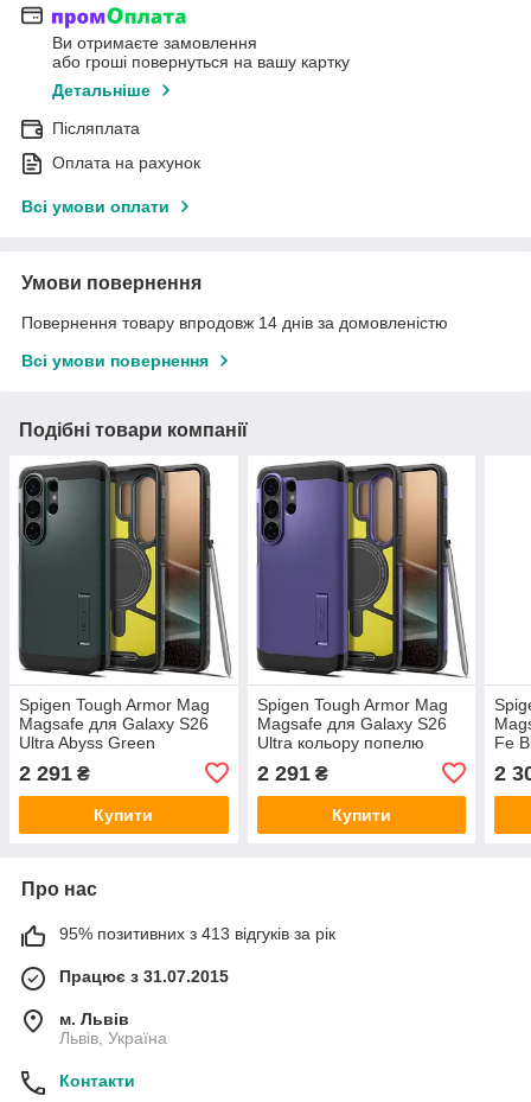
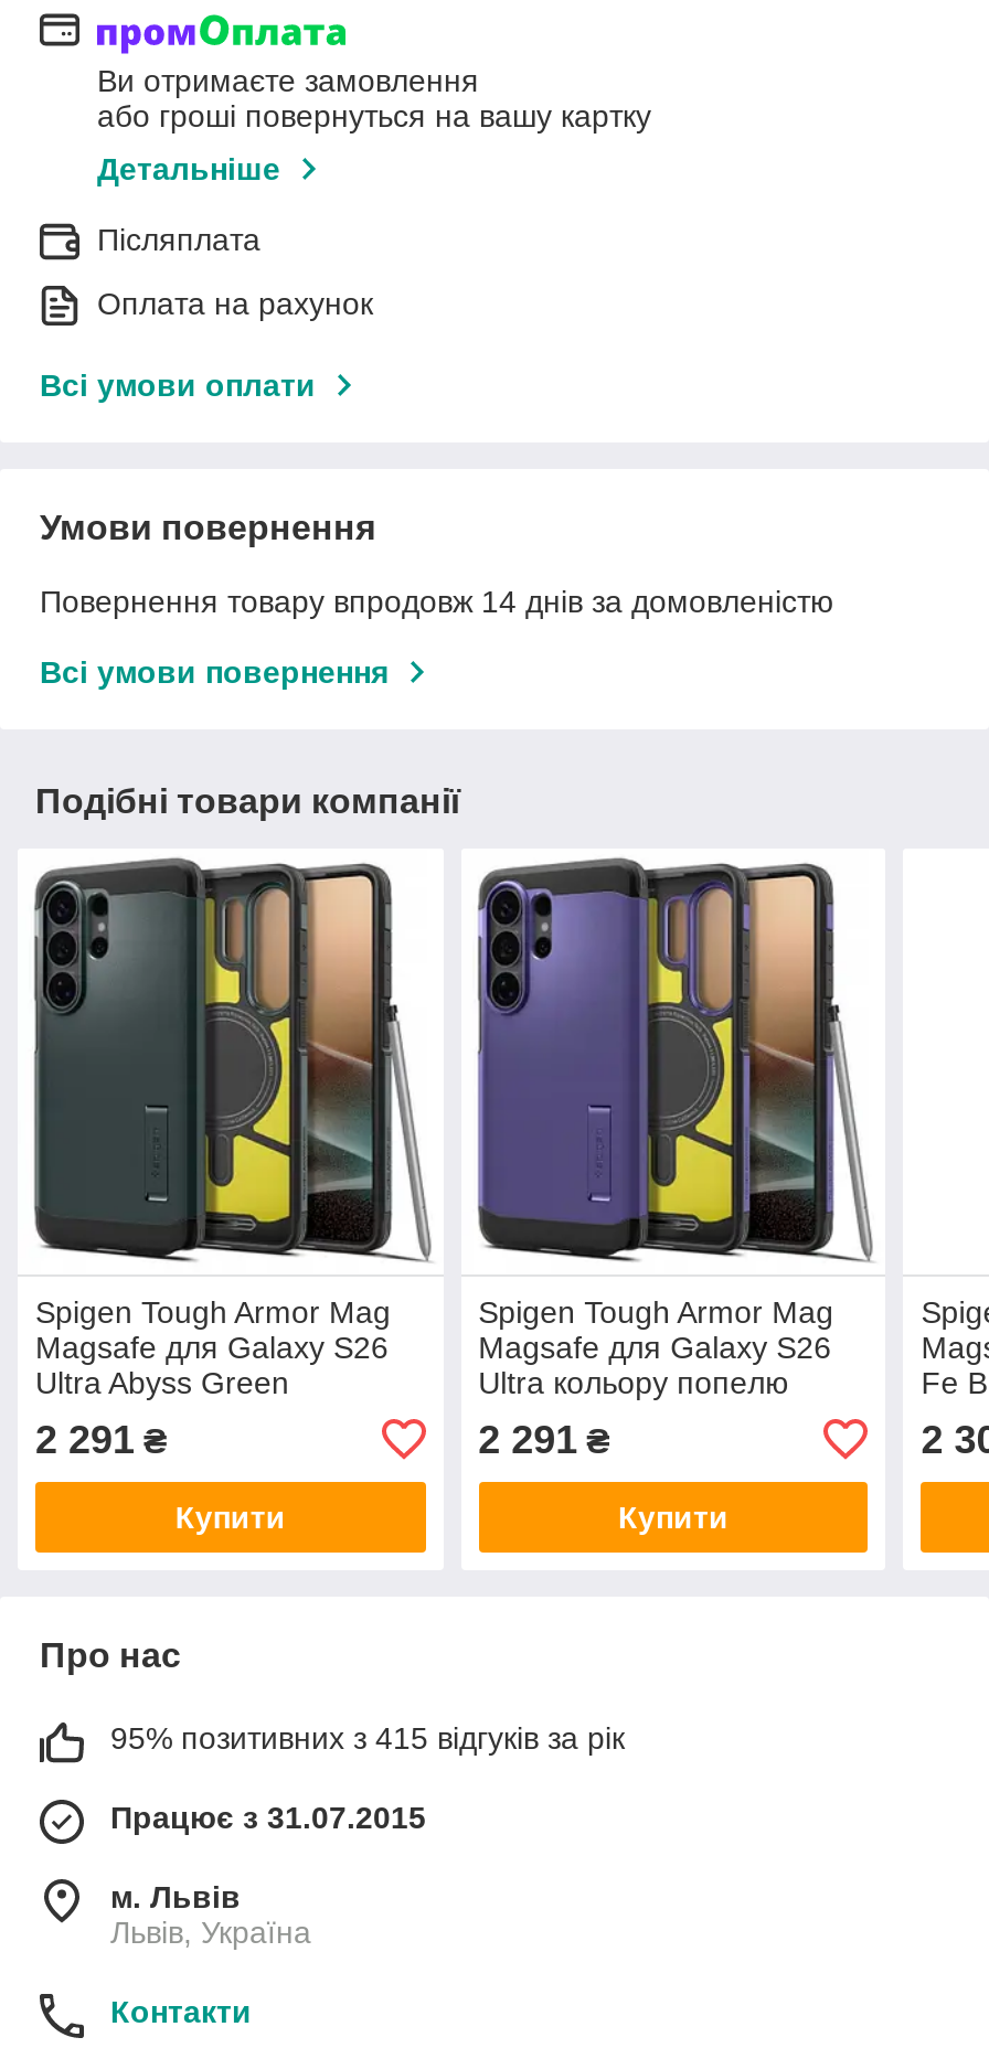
[59,924,335,943] 95% позитивних з 413 відгуків за рік -> [110,1720,625,1755] 95% позитивних з 415 відгуків за рік

